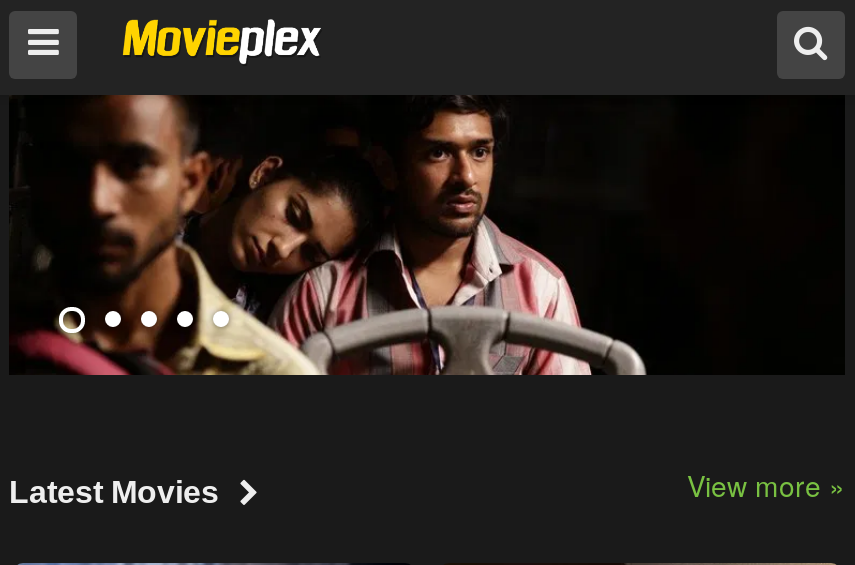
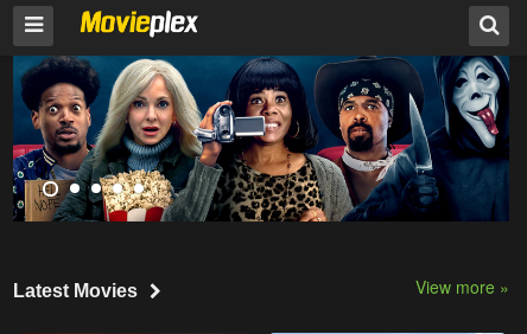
[9,93,845,377] [image] -> [12,54,509,223] [image]

